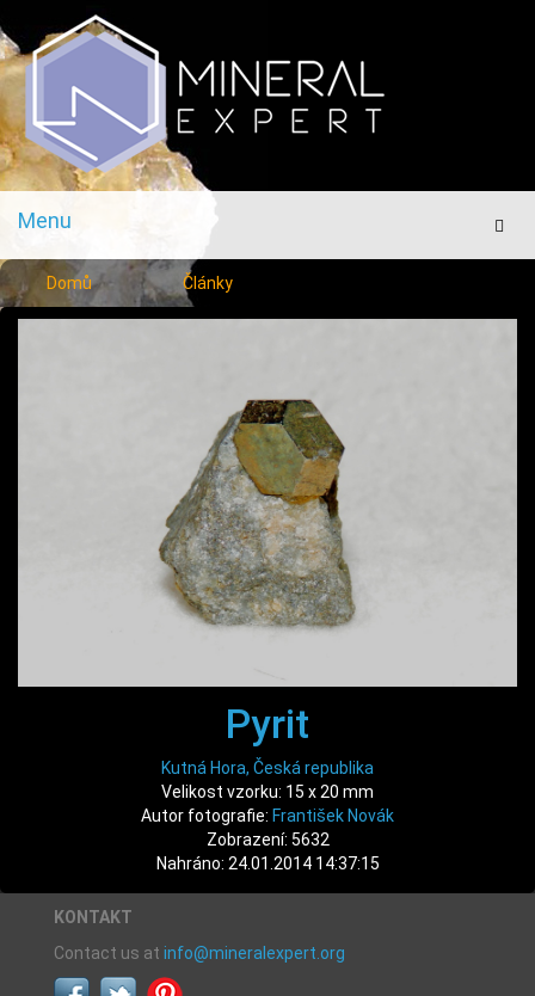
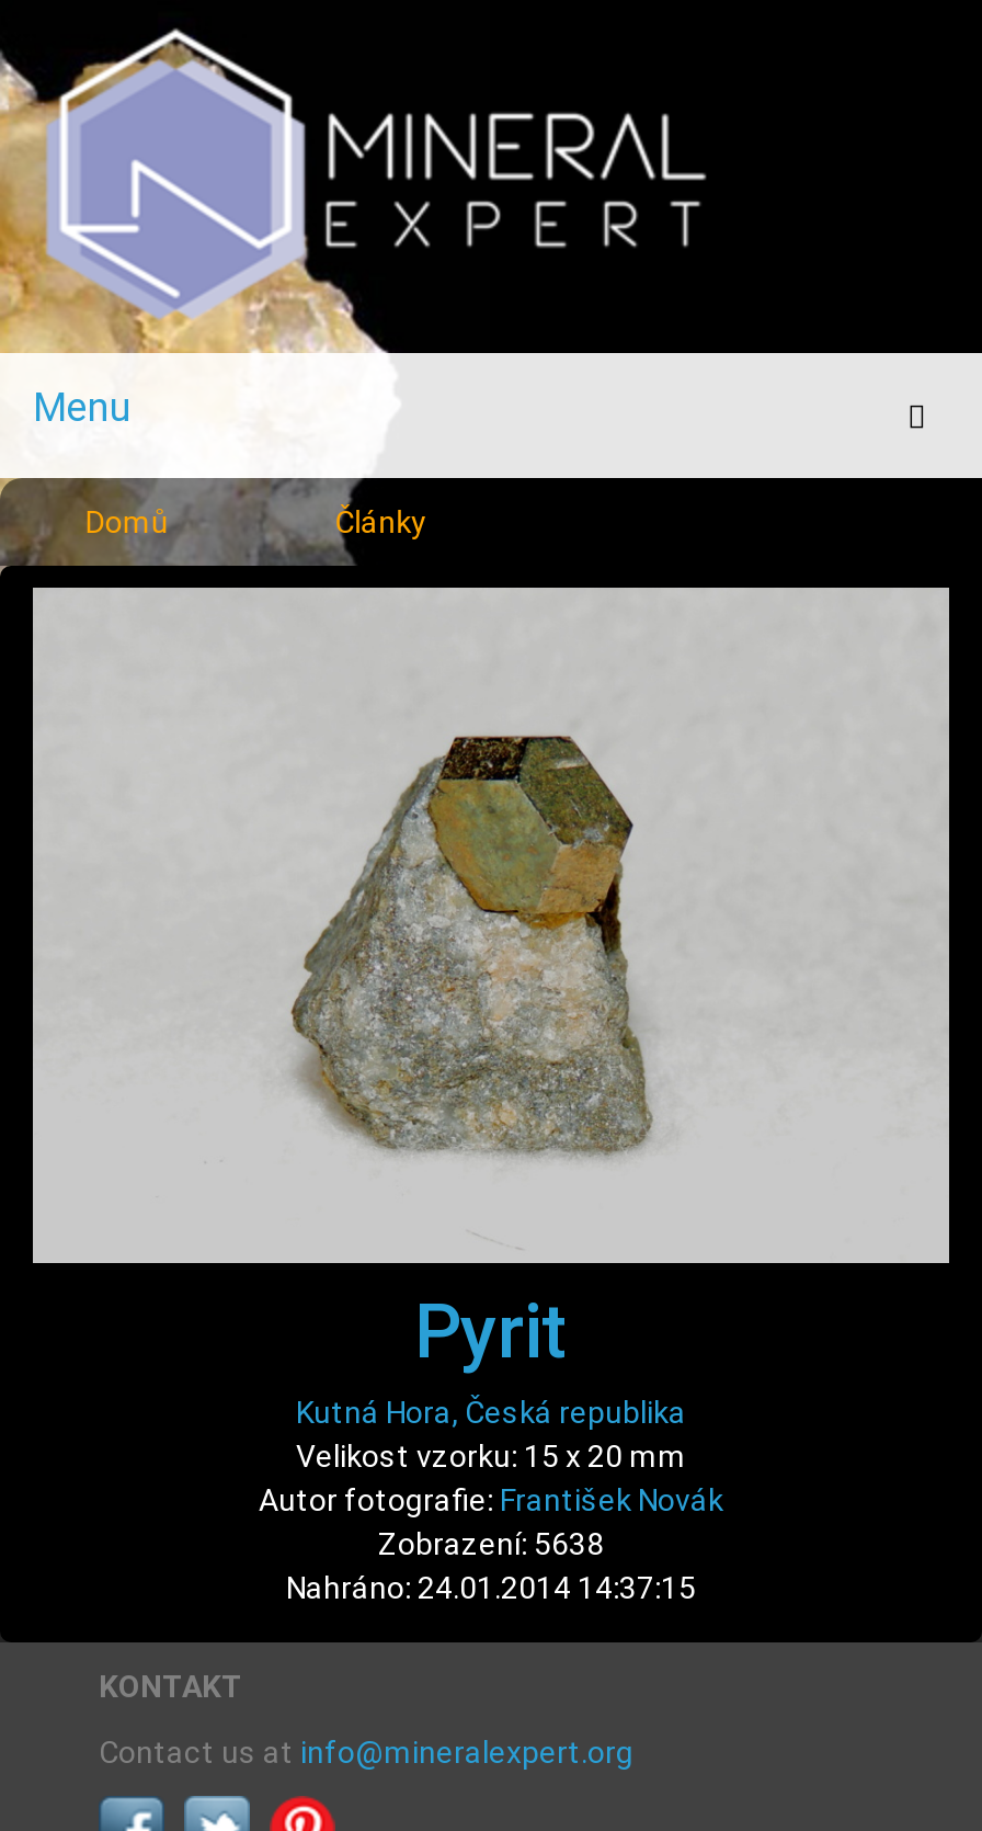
[206,830,329,849] Zobrazení: 5632 -> [378,1526,604,1561] Zobrazení: 5638

